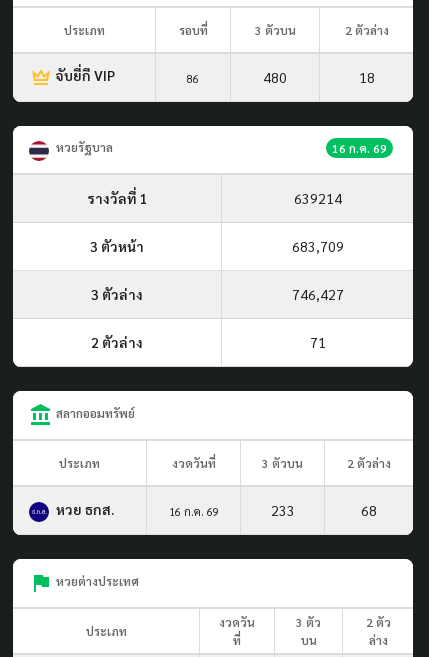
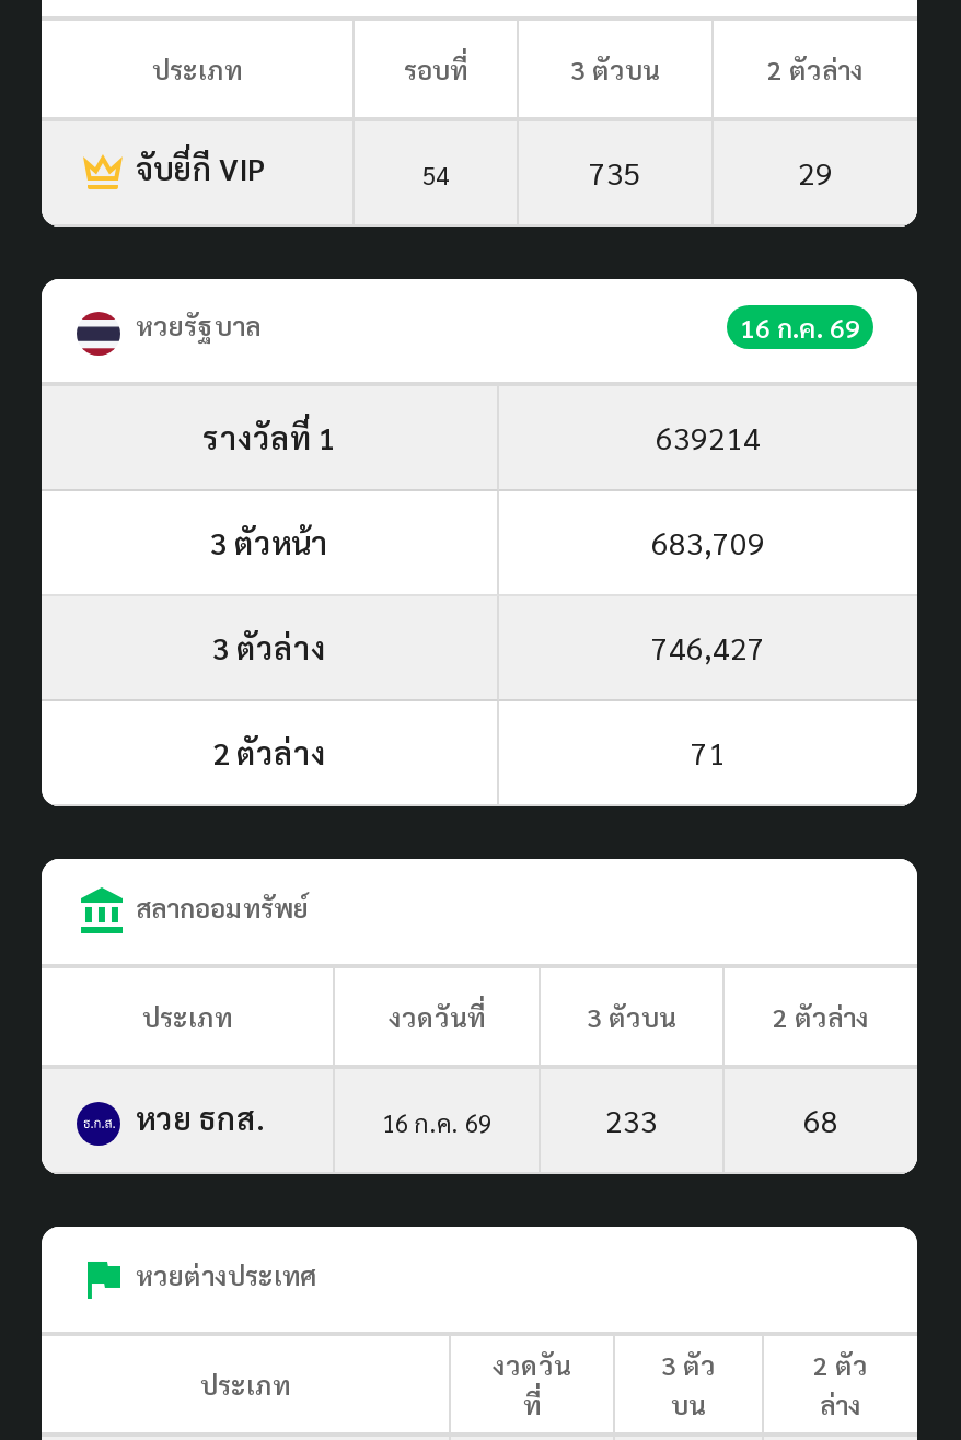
[187,71,199,86] 86 -> [422,158,449,191] 54
[263,68,287,86] 480 -> [589,152,641,191] 735
[358,68,374,86] 18 -> [798,152,833,191] 29

